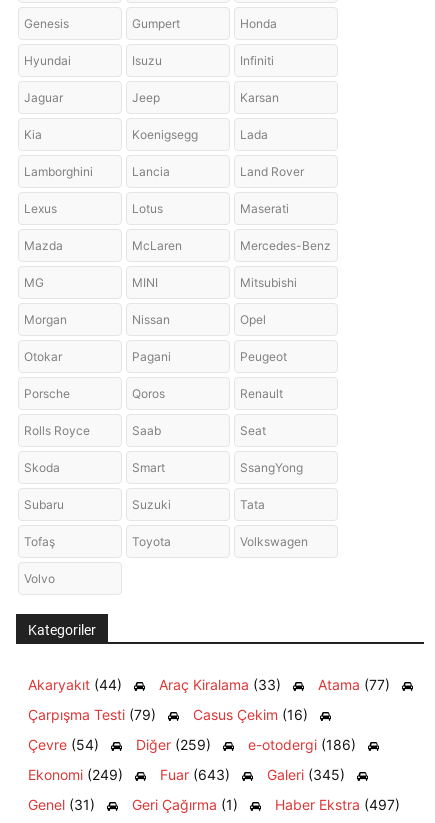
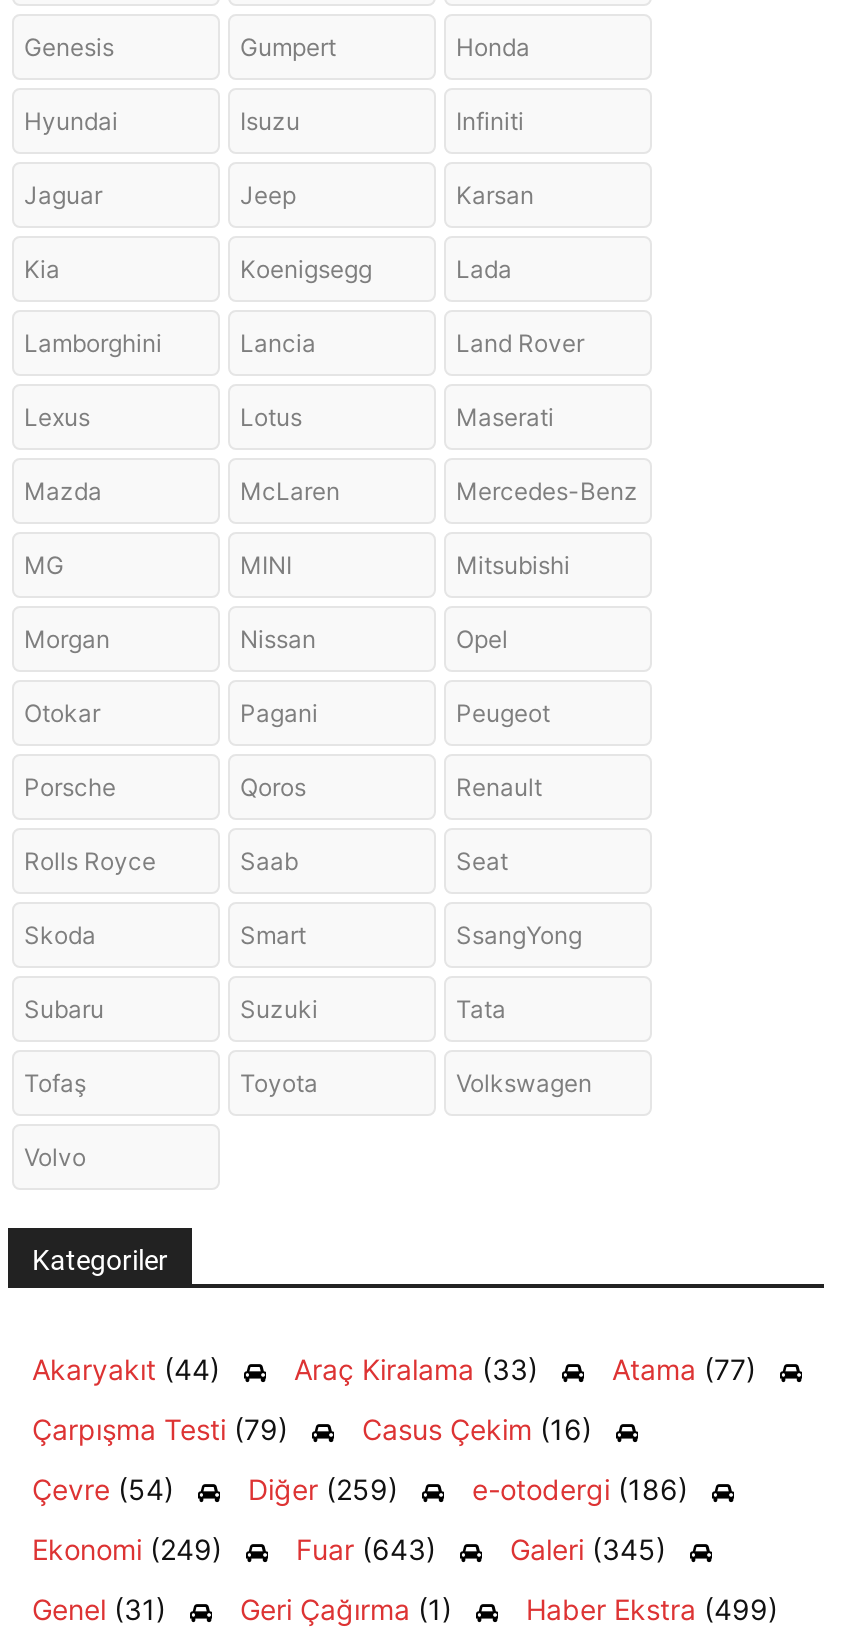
[275,796,400,813] Haber Ekstra (497) -> [526,1593,778,1627] Haber Ekstra (499)

